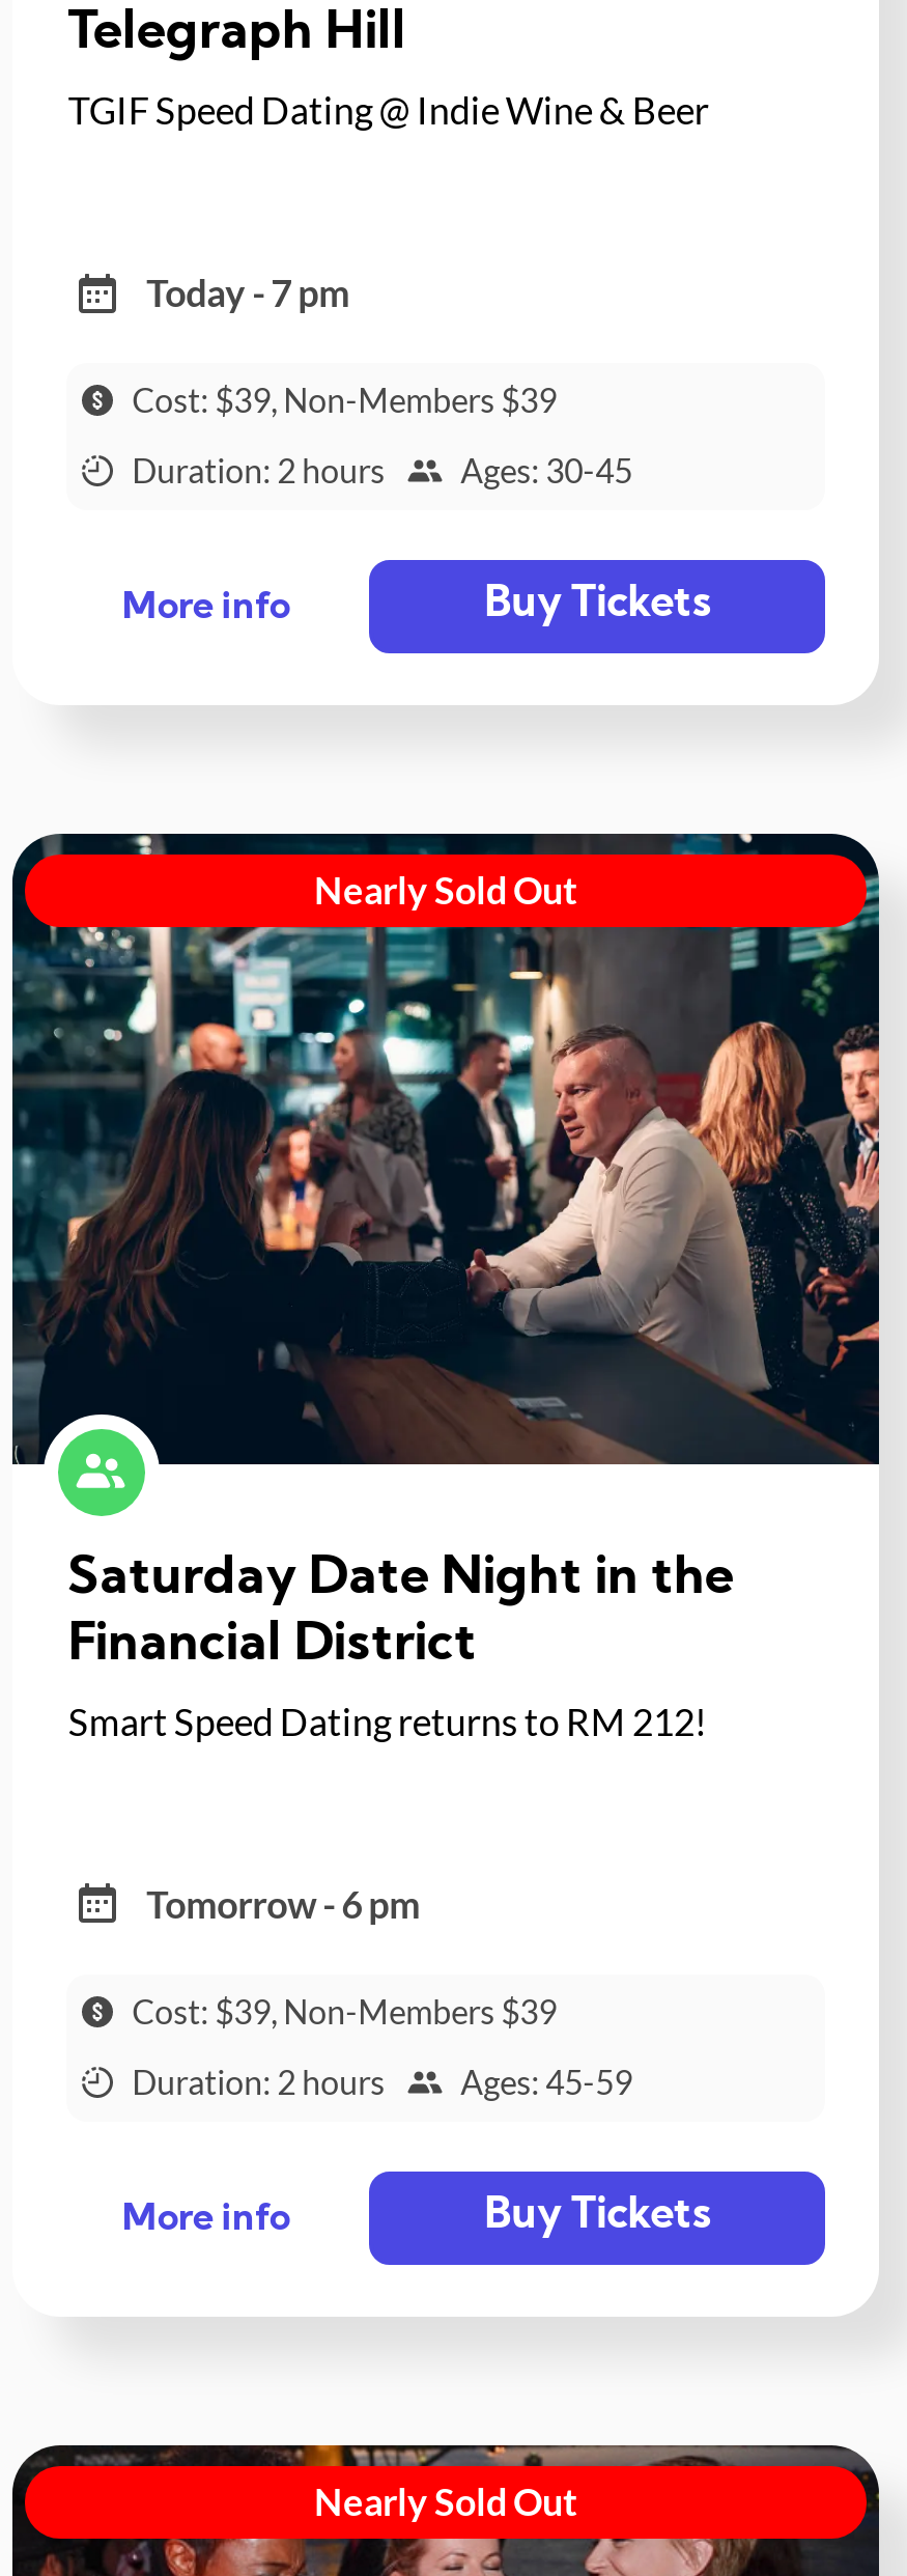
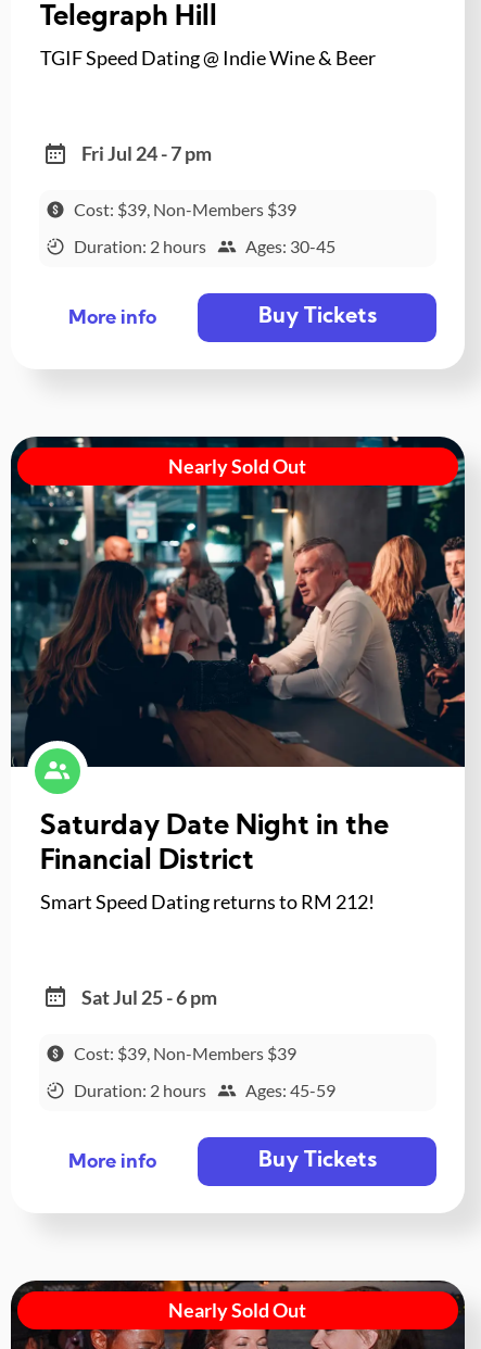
[147,269,350,314] Today - 7 pm -> [81,141,211,165] Fri Jul 24 - 7 pm
[147,1880,420,1926] Tomorrow - 6 pm -> [81,985,217,1008] Sat Jul 25 - 6 pm

